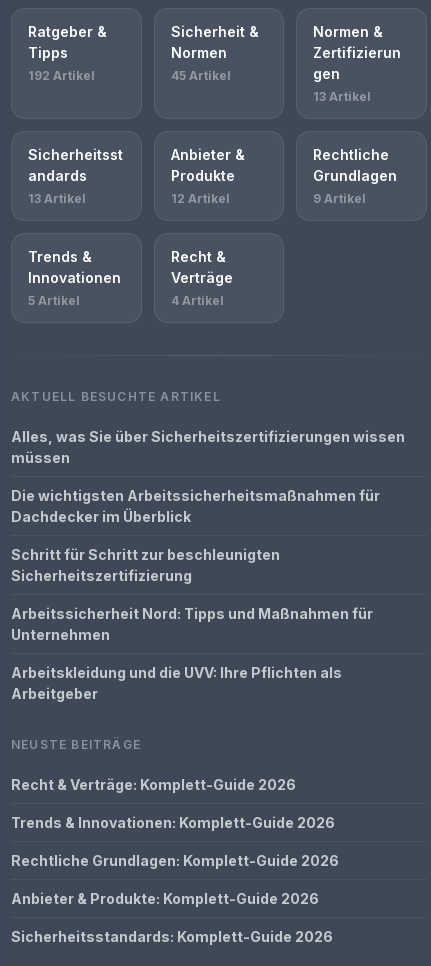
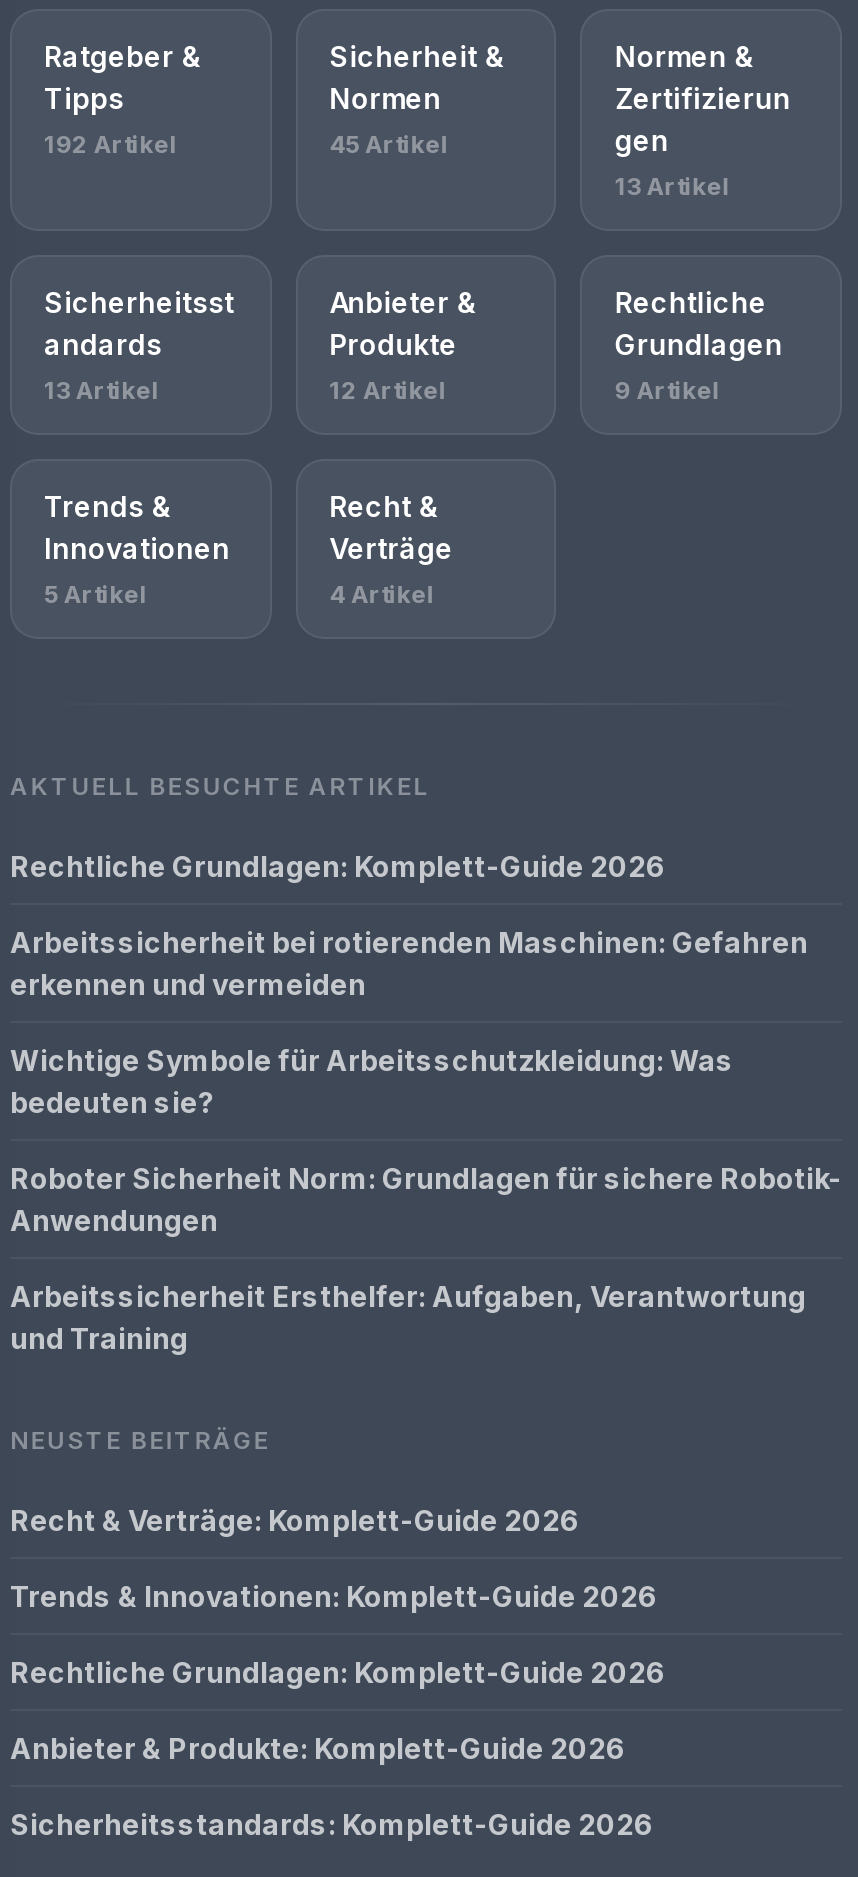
[11,428,405,466] Alles, was Sie über Sicherheitszertifizierungen wissen | müssen -> [10,849,666,883] Rechtliche Grundlagen: Komplett-Guide 2026
[11,487,380,525] Die wichtigsten Arbeitssicherheitsmaßnahmen für | Dachdecker im Überblick -> [10,925,808,1001] Arbeitssicherheit bei rotierenden Maschinen: Gefahren | erkennen und vermeiden
[11,546,280,584] Schritt für Schritt zur beschleunigten | Sicherheitszertifizierung -> [10,1043,734,1119] Wichtige Symbole für Arbeitsschutzkleidung: Was | bedeuten sie?
[11,605,373,643] Arbeitssicherheit Nord: Tipps und Maßnahmen für | Unternehmen -> [10,1161,842,1237] Roboter Sicherheit Norm: Grundlagen für sichere Robotik- | Anwendungen
[11,664,342,702] Arbeitskleidung und die UVV: Ihre Pflichten als | Arbeitgeber -> [10,1279,806,1355] Arbeitssicherheit Ersthelfer: Aufgaben, Verantwortung | und Training

